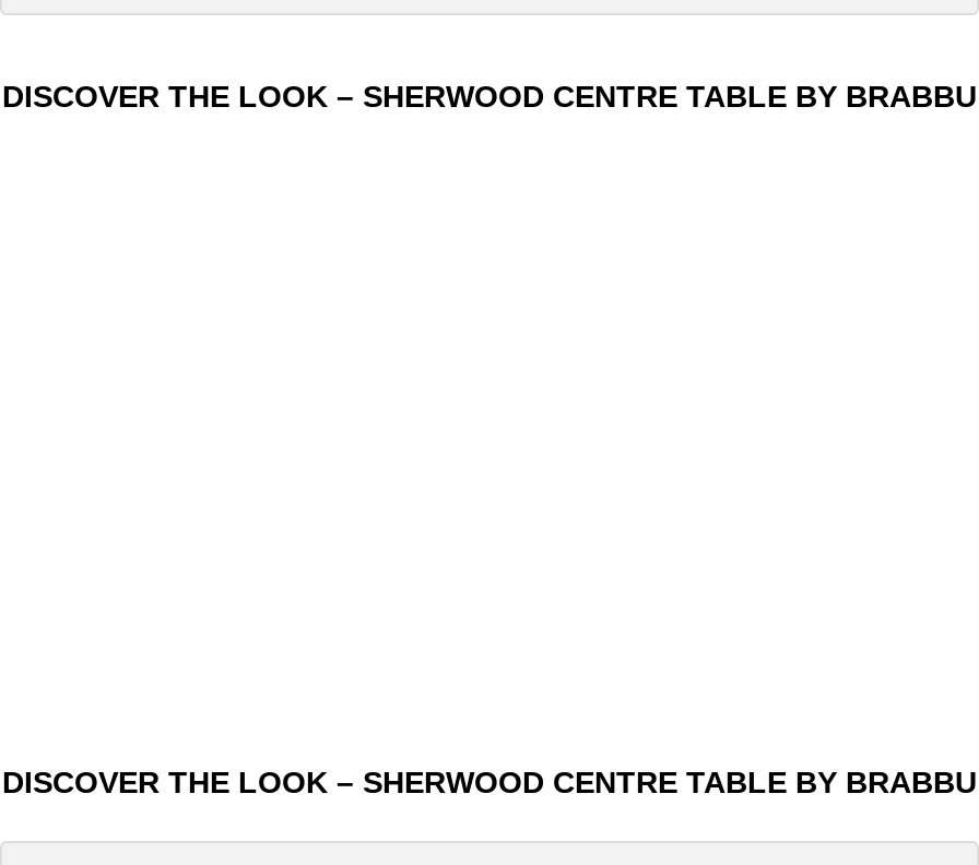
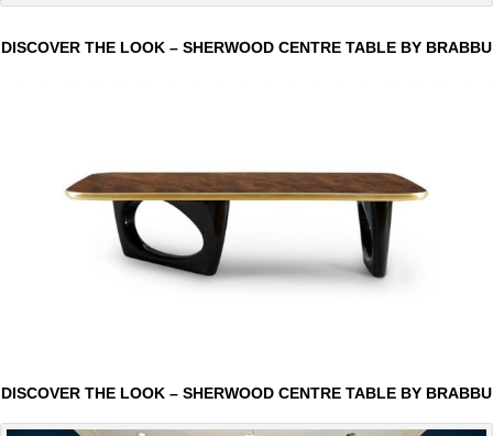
none -> [64,171,429,285] [image]

